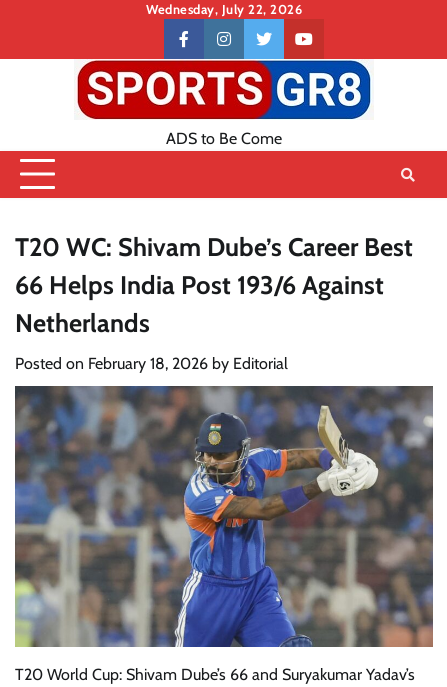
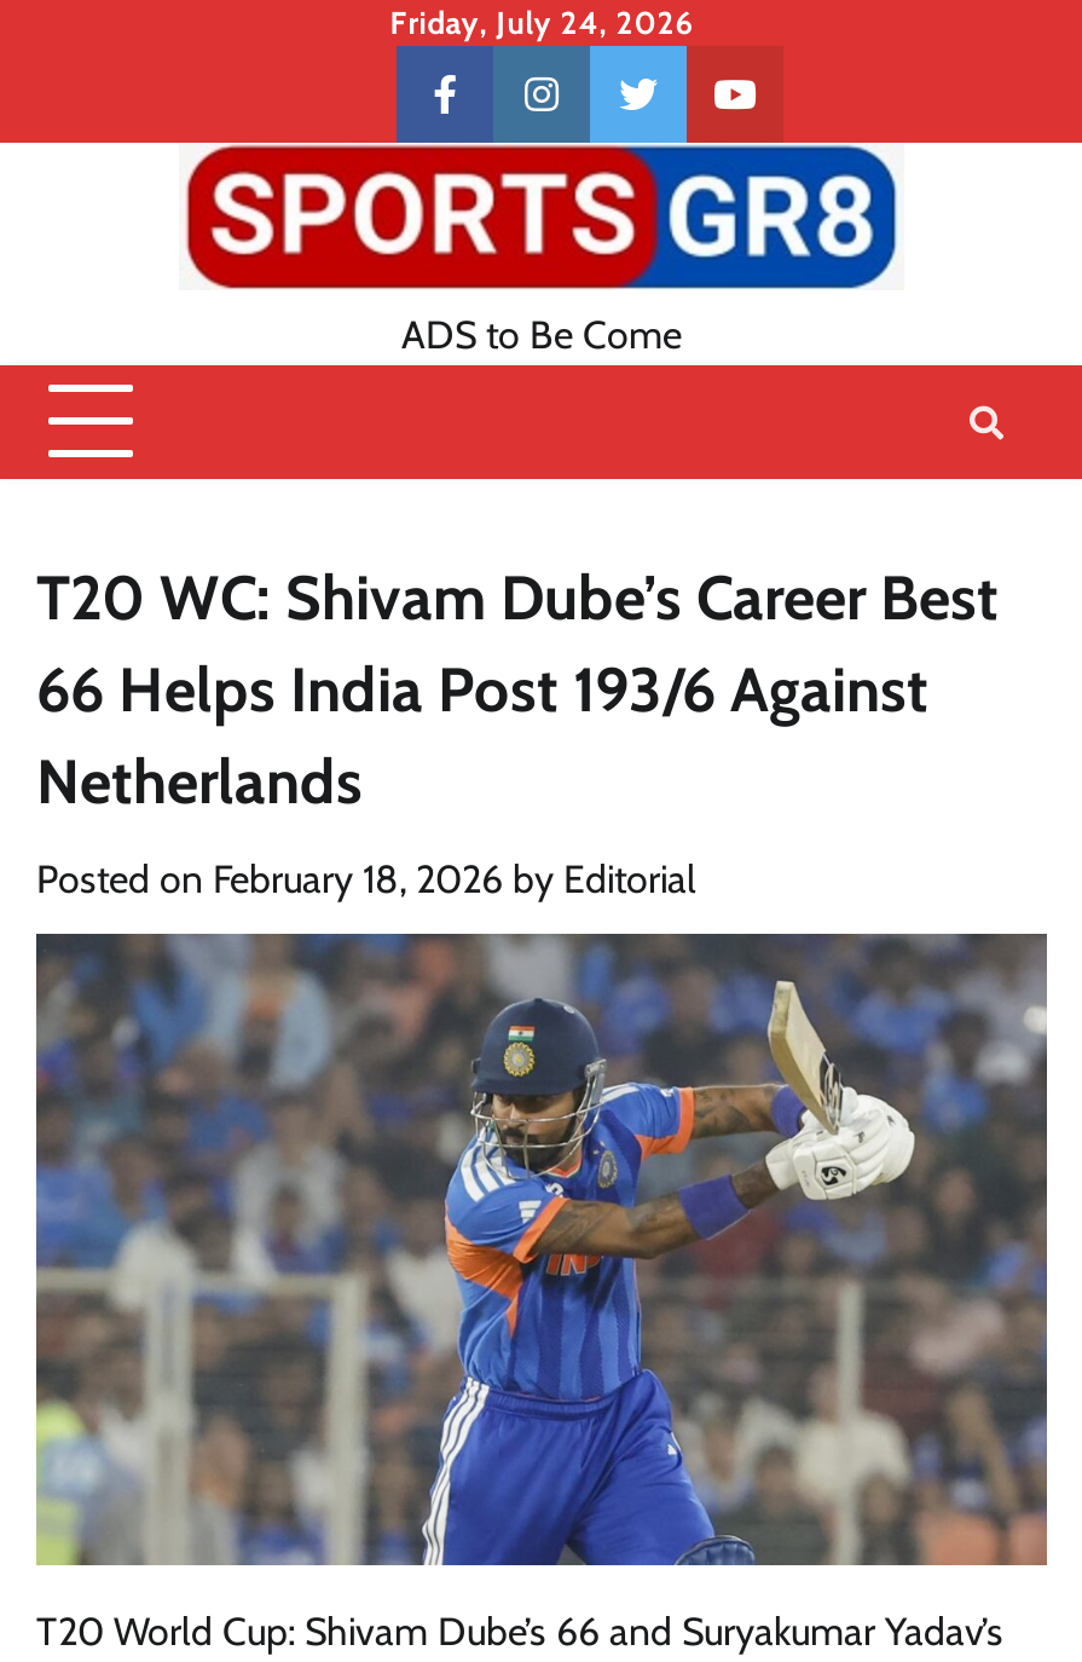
[146,2,302,17] Wednesday, July 22, 2026 -> [390,5,693,41] Friday, July 24, 2026

